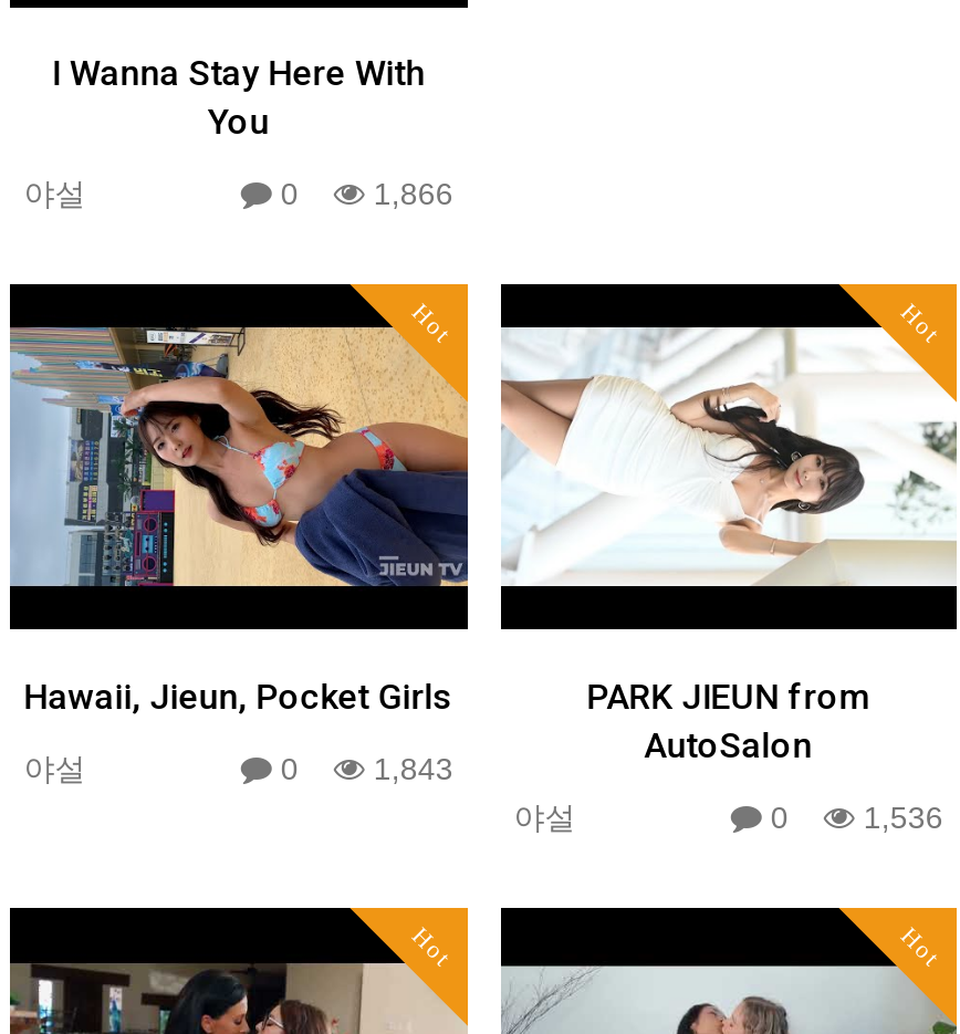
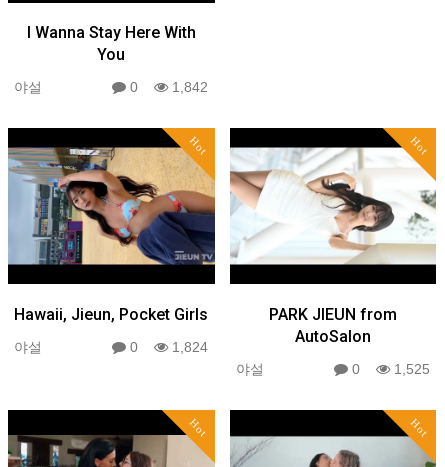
[272,176,453,212] 0 1,866 -> [126,79,208,95] 0 1,842
[272,750,453,785] 0 1,843 -> [126,338,208,354] 0 1,824
[762,798,943,834] 0 1,536 -> [348,360,430,376] 0 1,525

